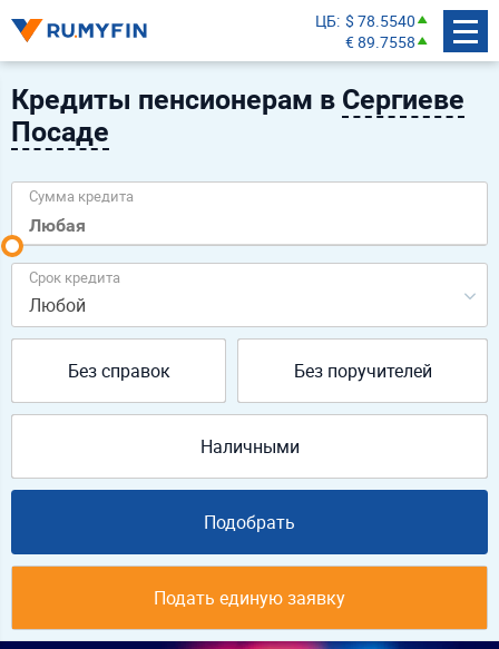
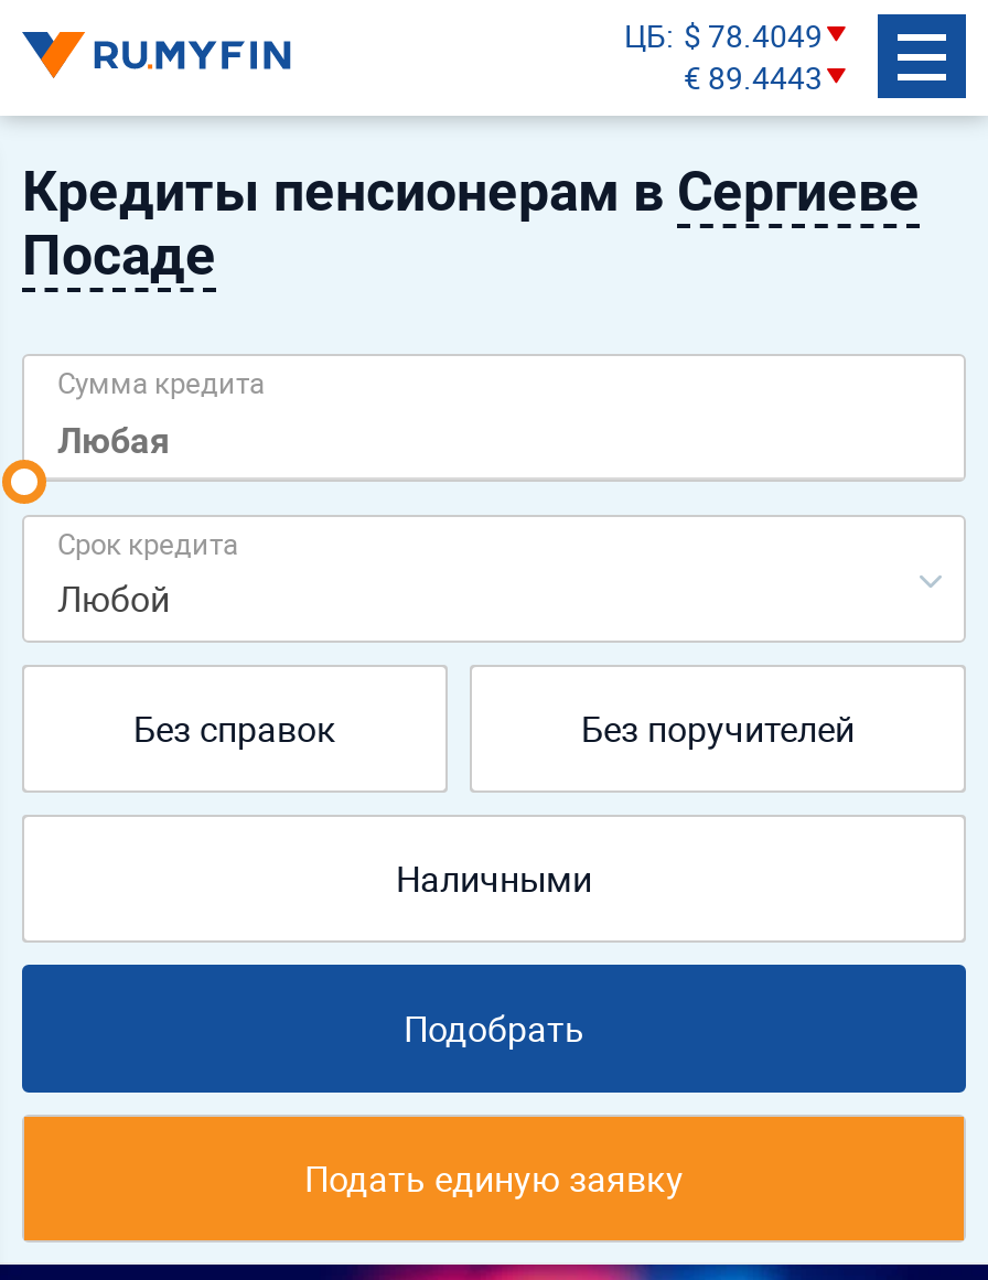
[315,9,415,31] ЦБ $ 78.5540 -> [624,13,823,55] ЦБ $ 78.4049
[345,31,415,52] € 89.7558 -> [684,55,823,97] € 89.4443

